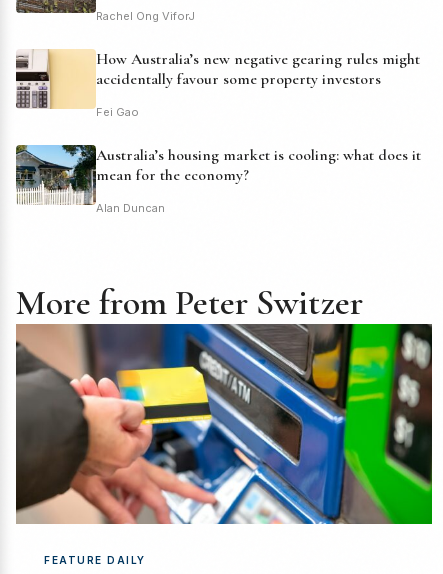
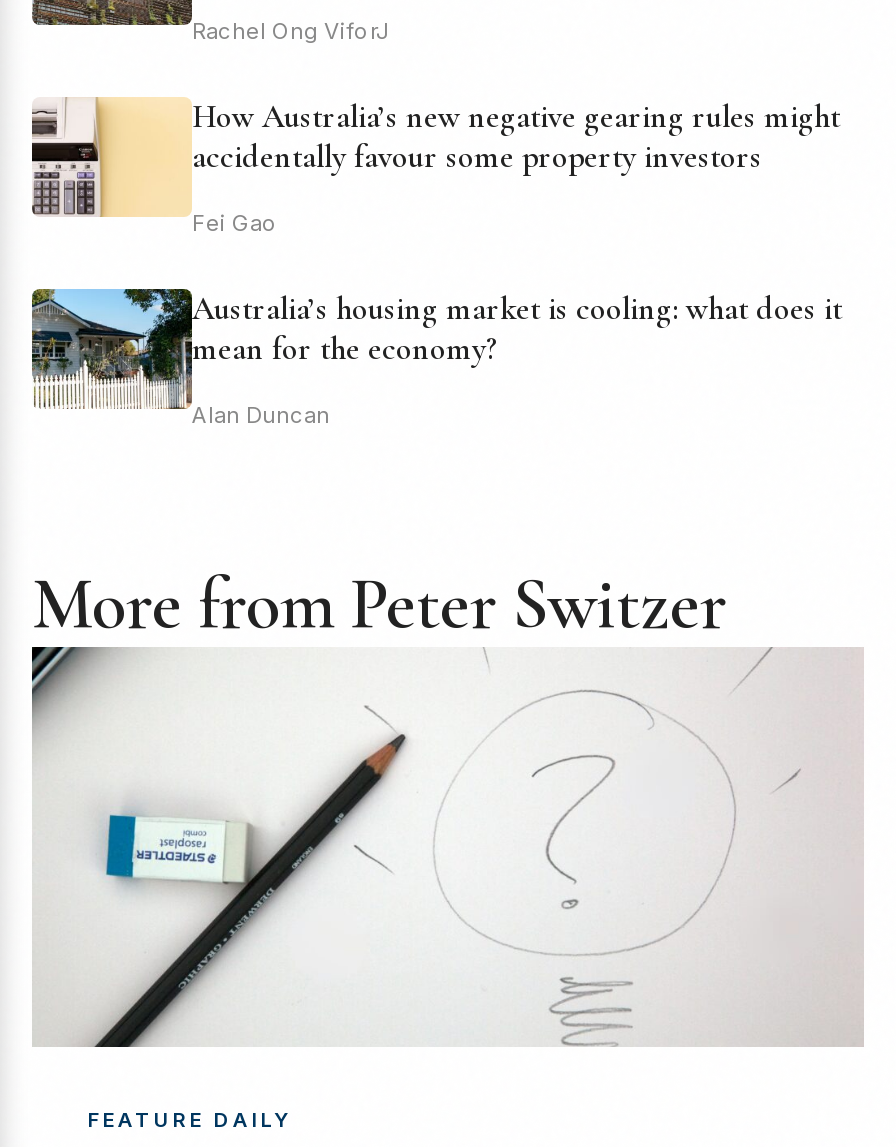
[15,323,433,525] [image] -> [30,646,864,1050] [image]

